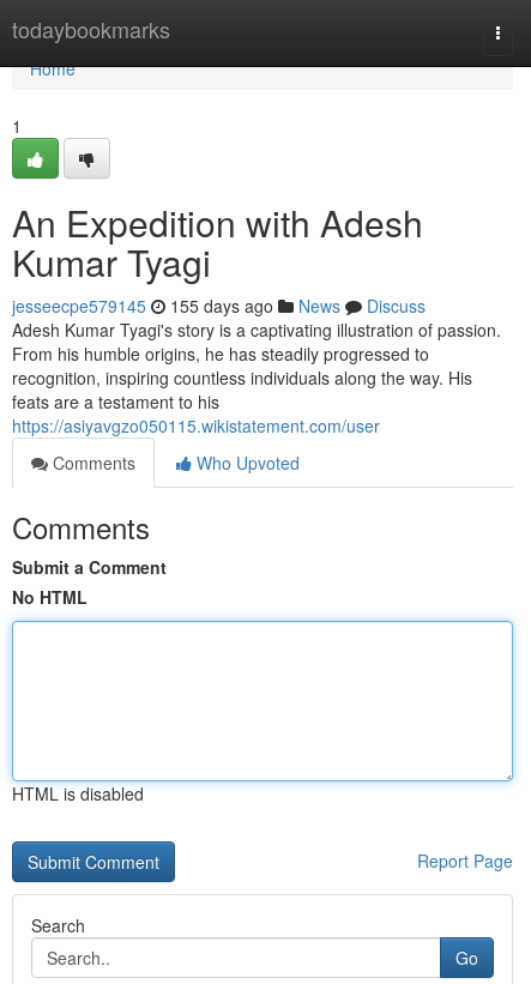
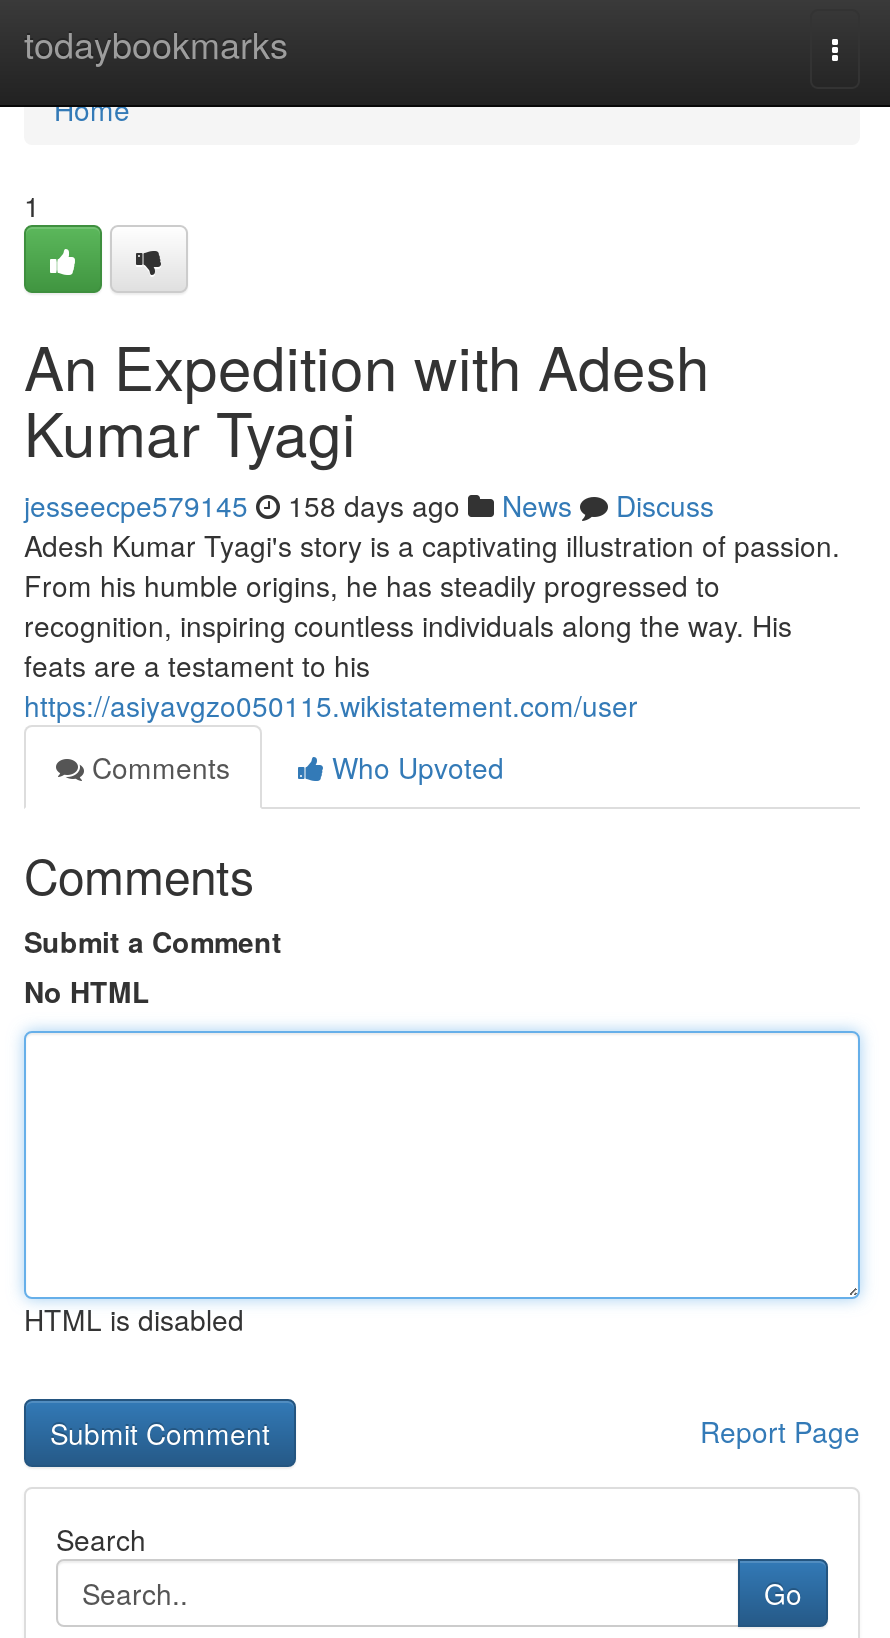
[12,294,426,318] jesseecpe579145 155 days ago News Discuss -> [24,485,714,525] jesseecpe579145 158 days ago News Discuss

